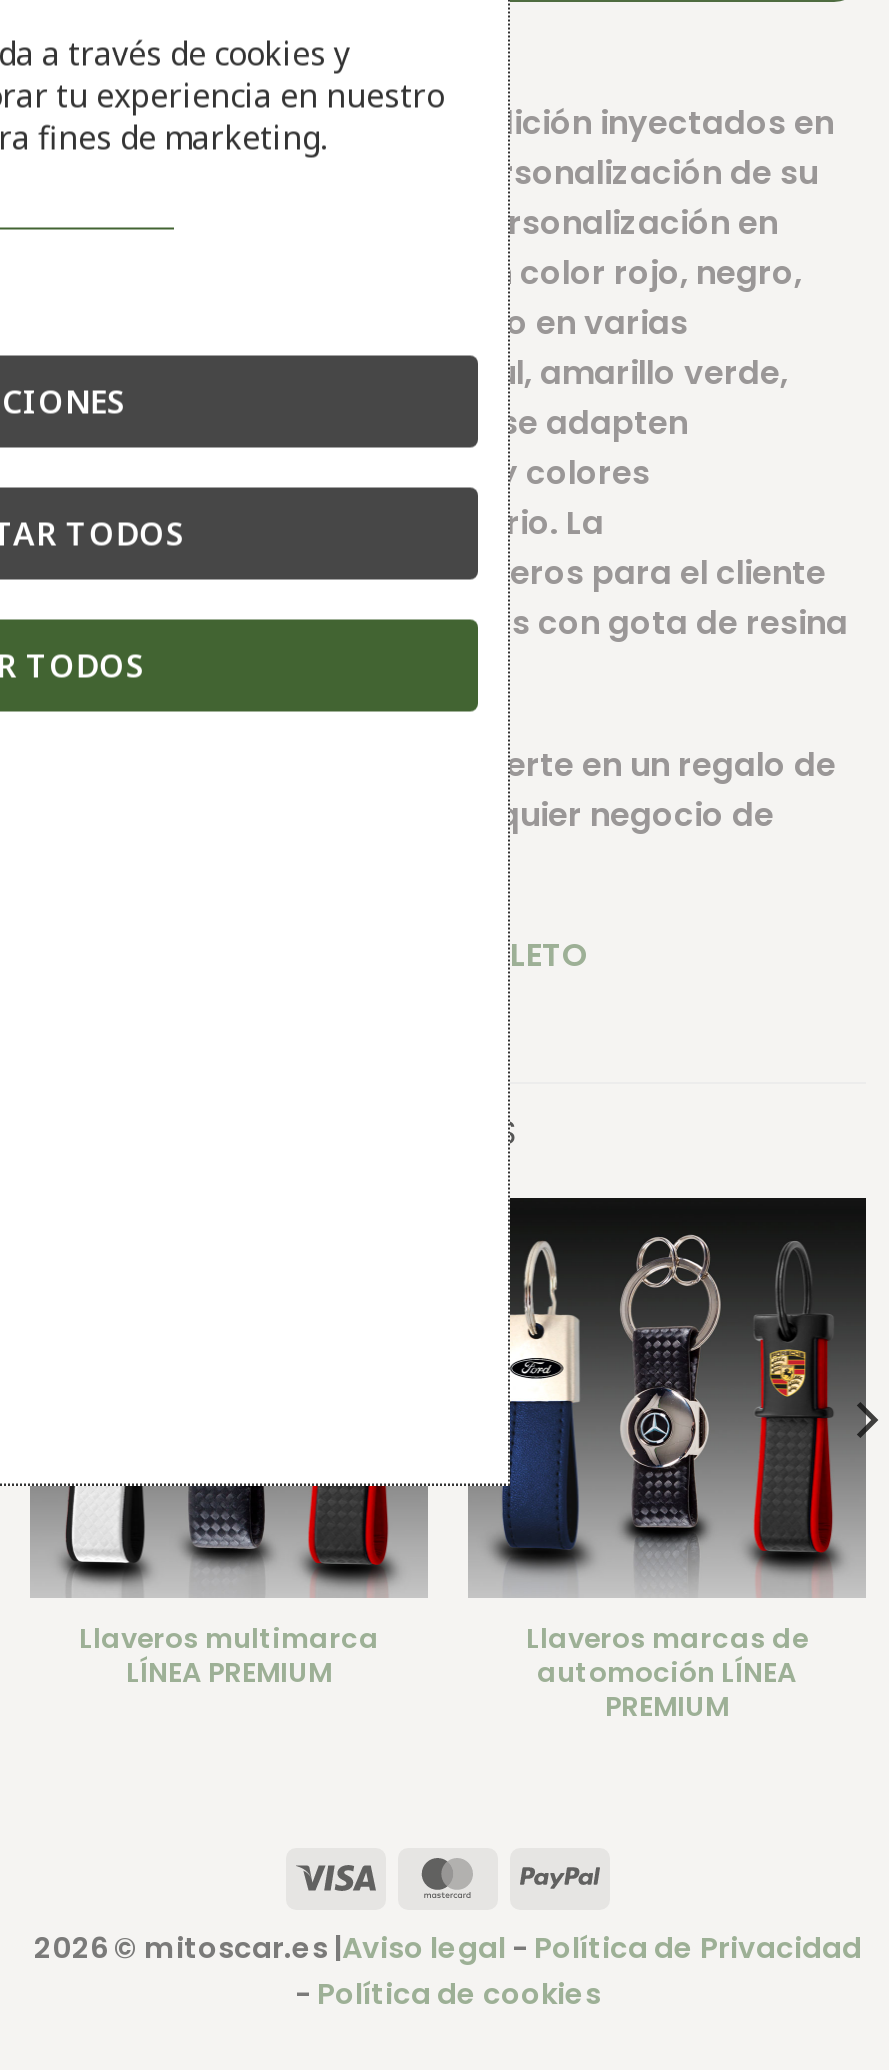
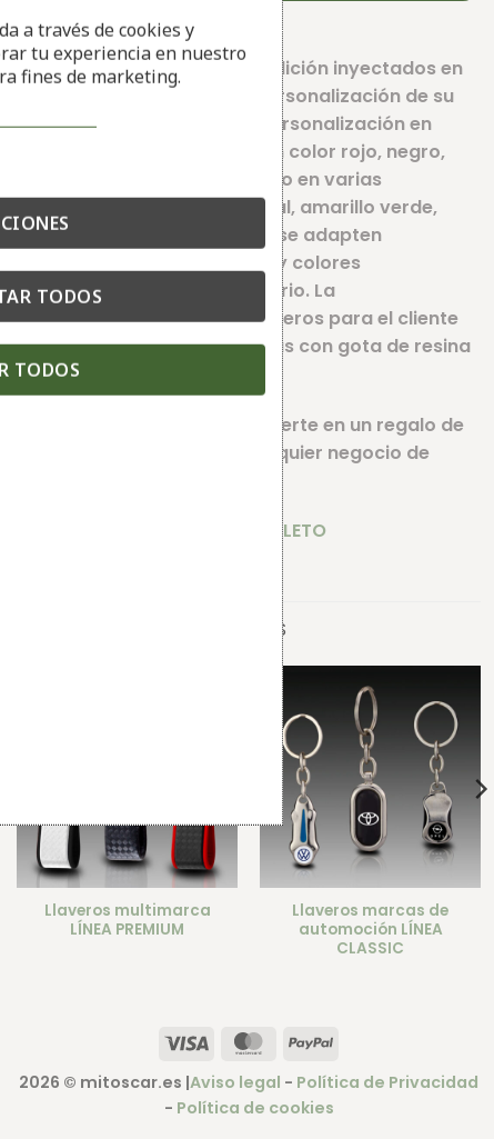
[492,1240,590,1574] [image] -> [274,690,326,873] [image]
[618,1232,722,1564] [image] -> [344,687,400,868] [image]
[746,1240,840,1578] [image] -> [413,690,465,876] [image]
[605,1688,729,1726] PREMIUM -> [336,938,404,959] CLASSIC

